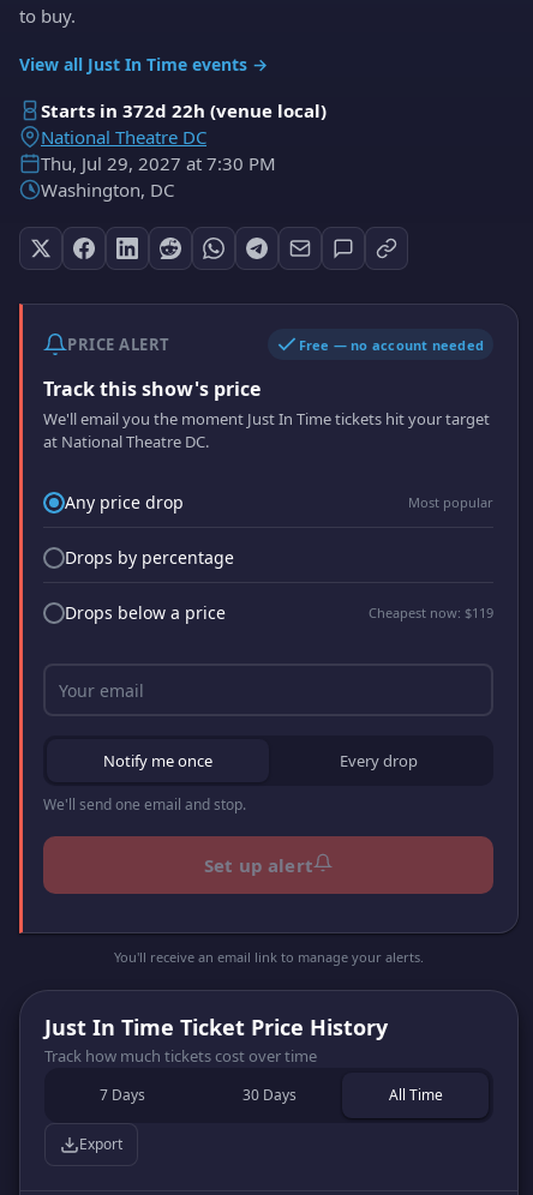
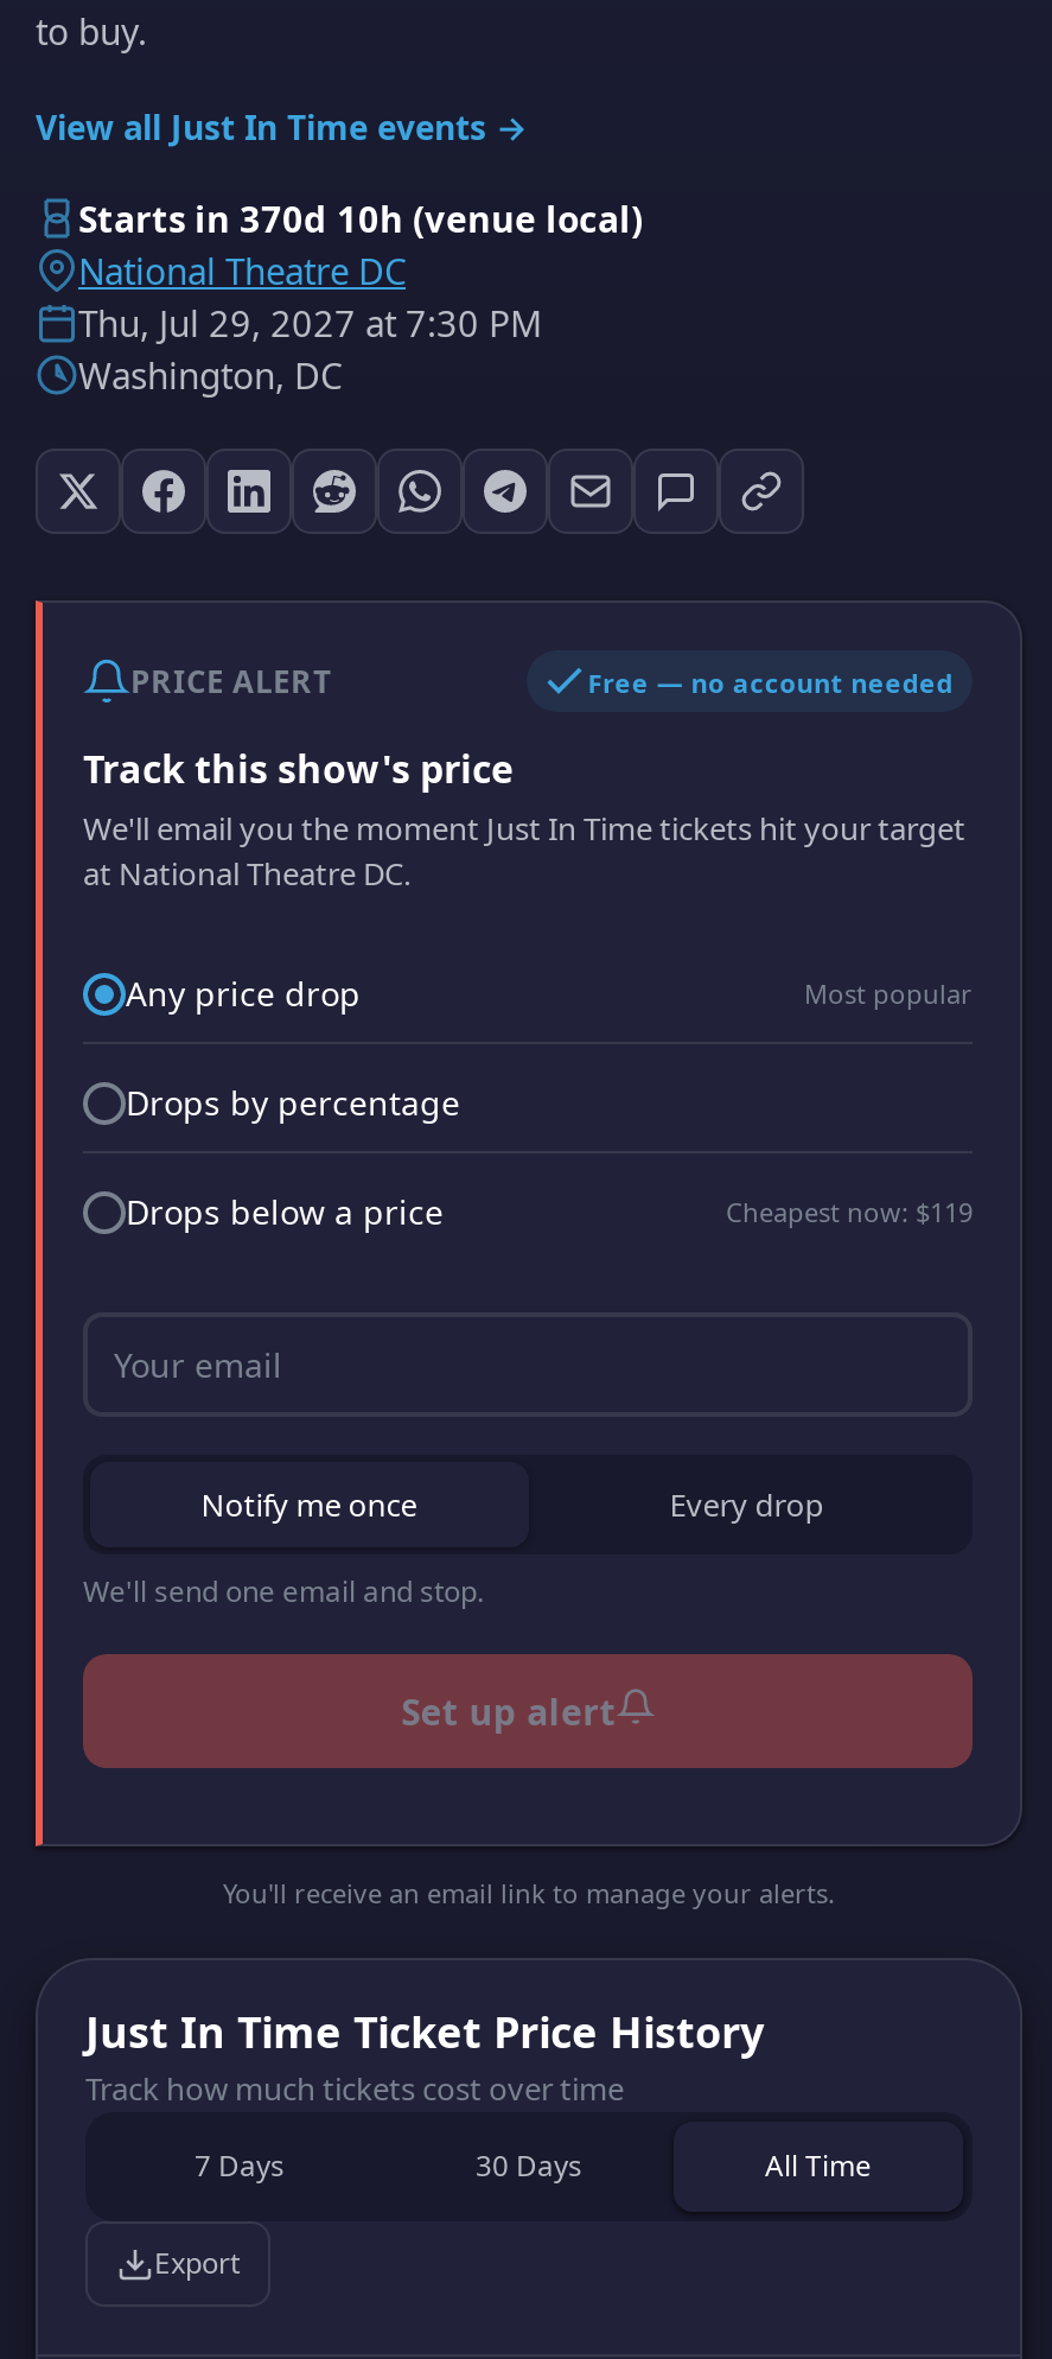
[41,98,327,122] Starts in 372d 22h (venue local) -> [78,195,643,242] Starts in 370d 10h (venue local)

